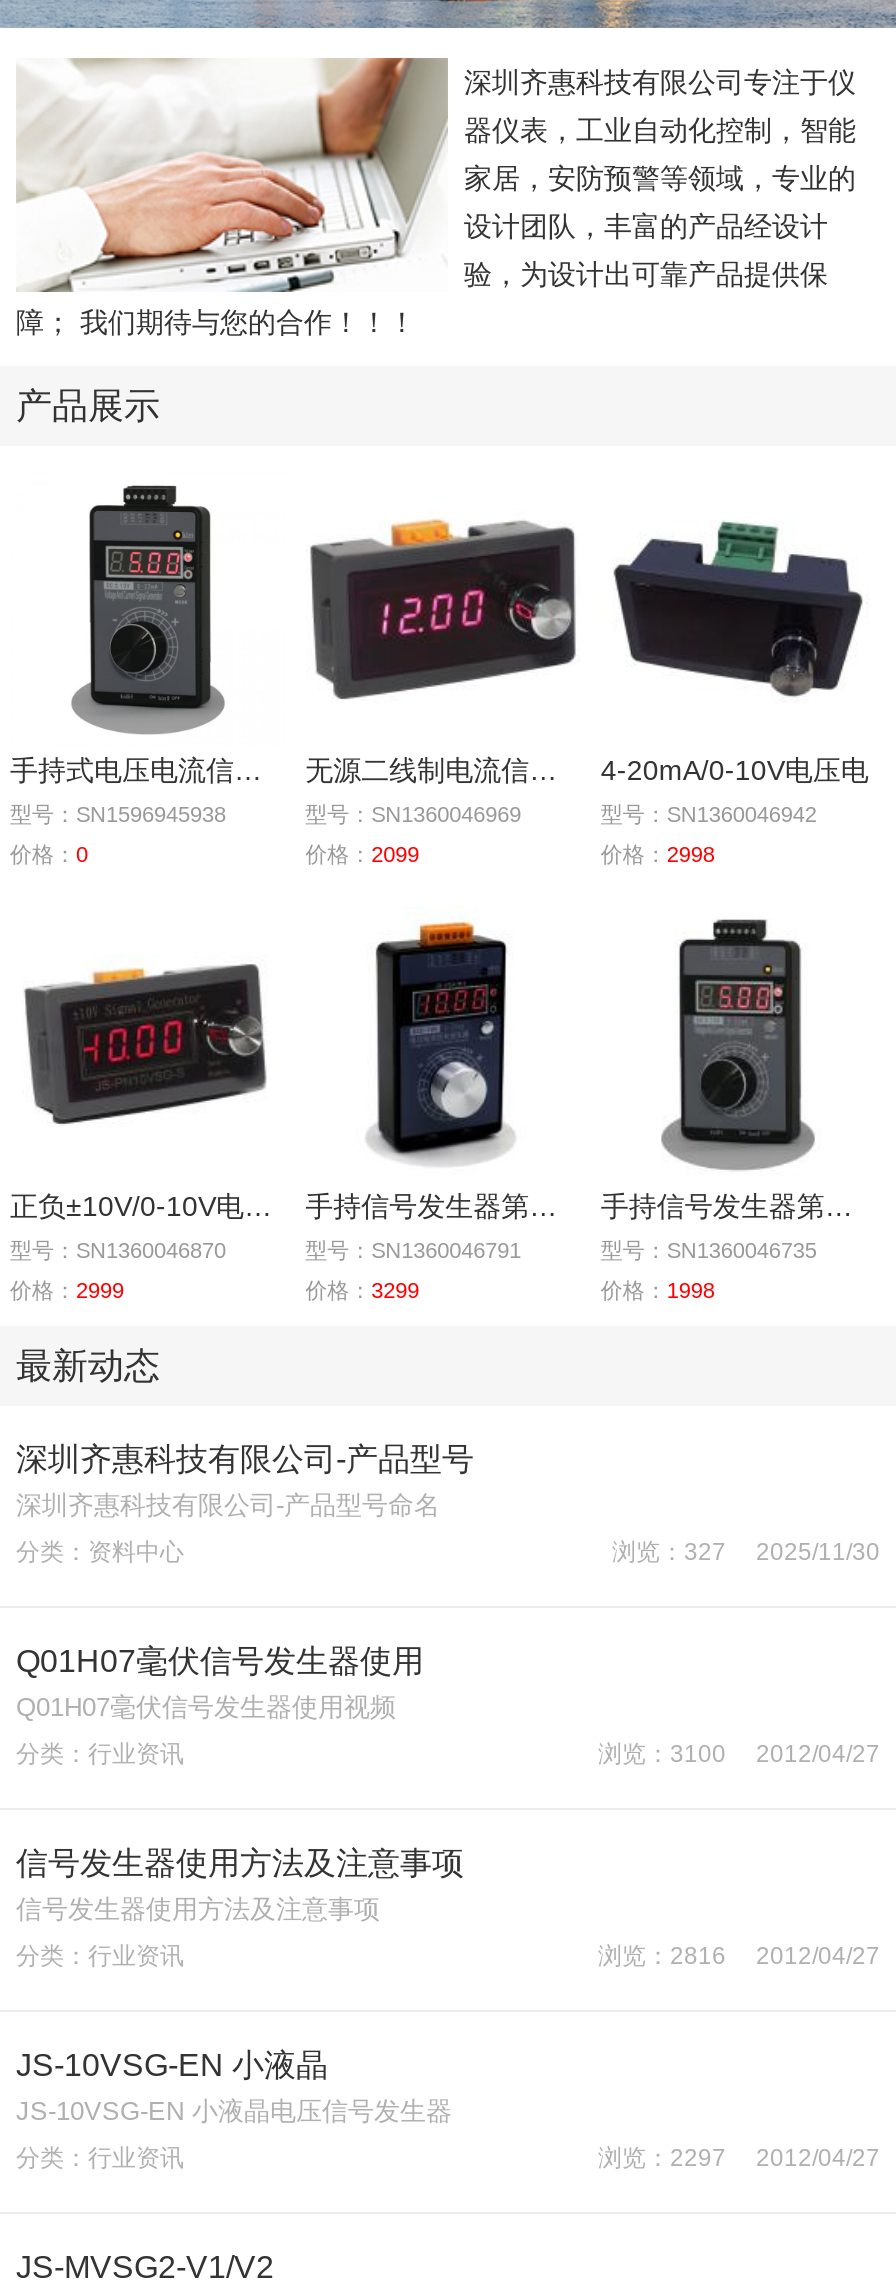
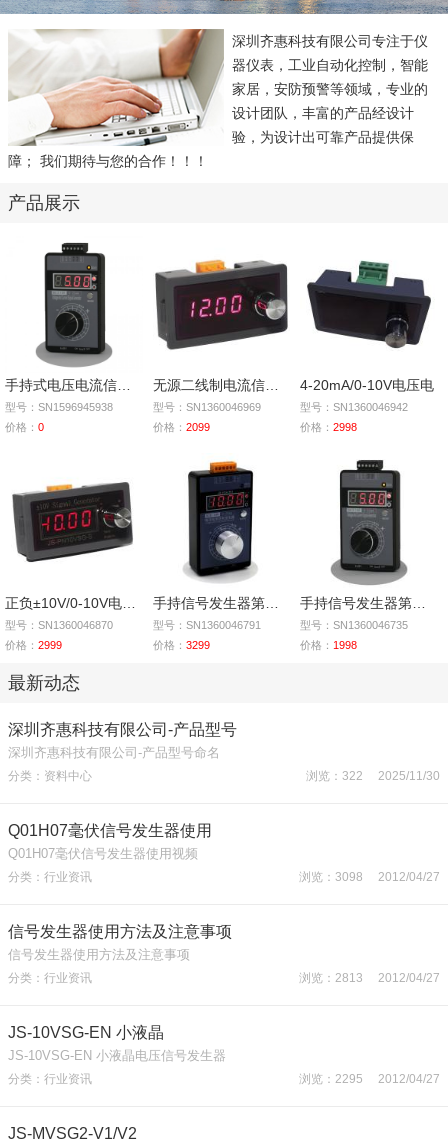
[612,1538,880,1566] 浏览：327 2025/11/30 -> [306,769,440,783] 浏览：322 2025/11/30
[598,1740,880,1768] 浏览：3100 2012/04/27 -> [299,870,440,884] 浏览：3098 2012/04/27
[598,1942,880,1970] 浏览：2816 2012/04/27 -> [299,971,440,985] 浏览：2813 2012/04/27
[598,2144,880,2172] 浏览：2297 2012/04/27 -> [299,1072,440,1086] 浏览：2295 2012/04/27

